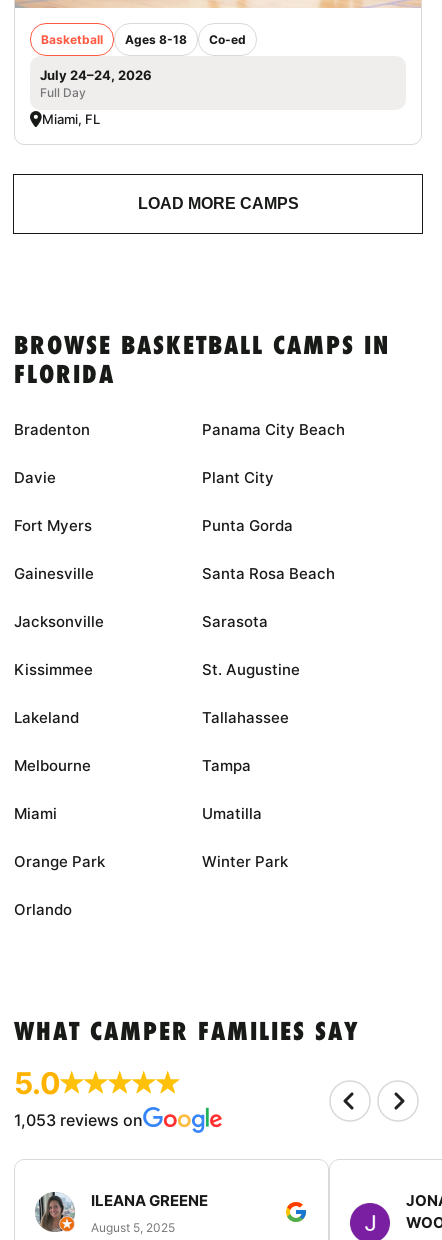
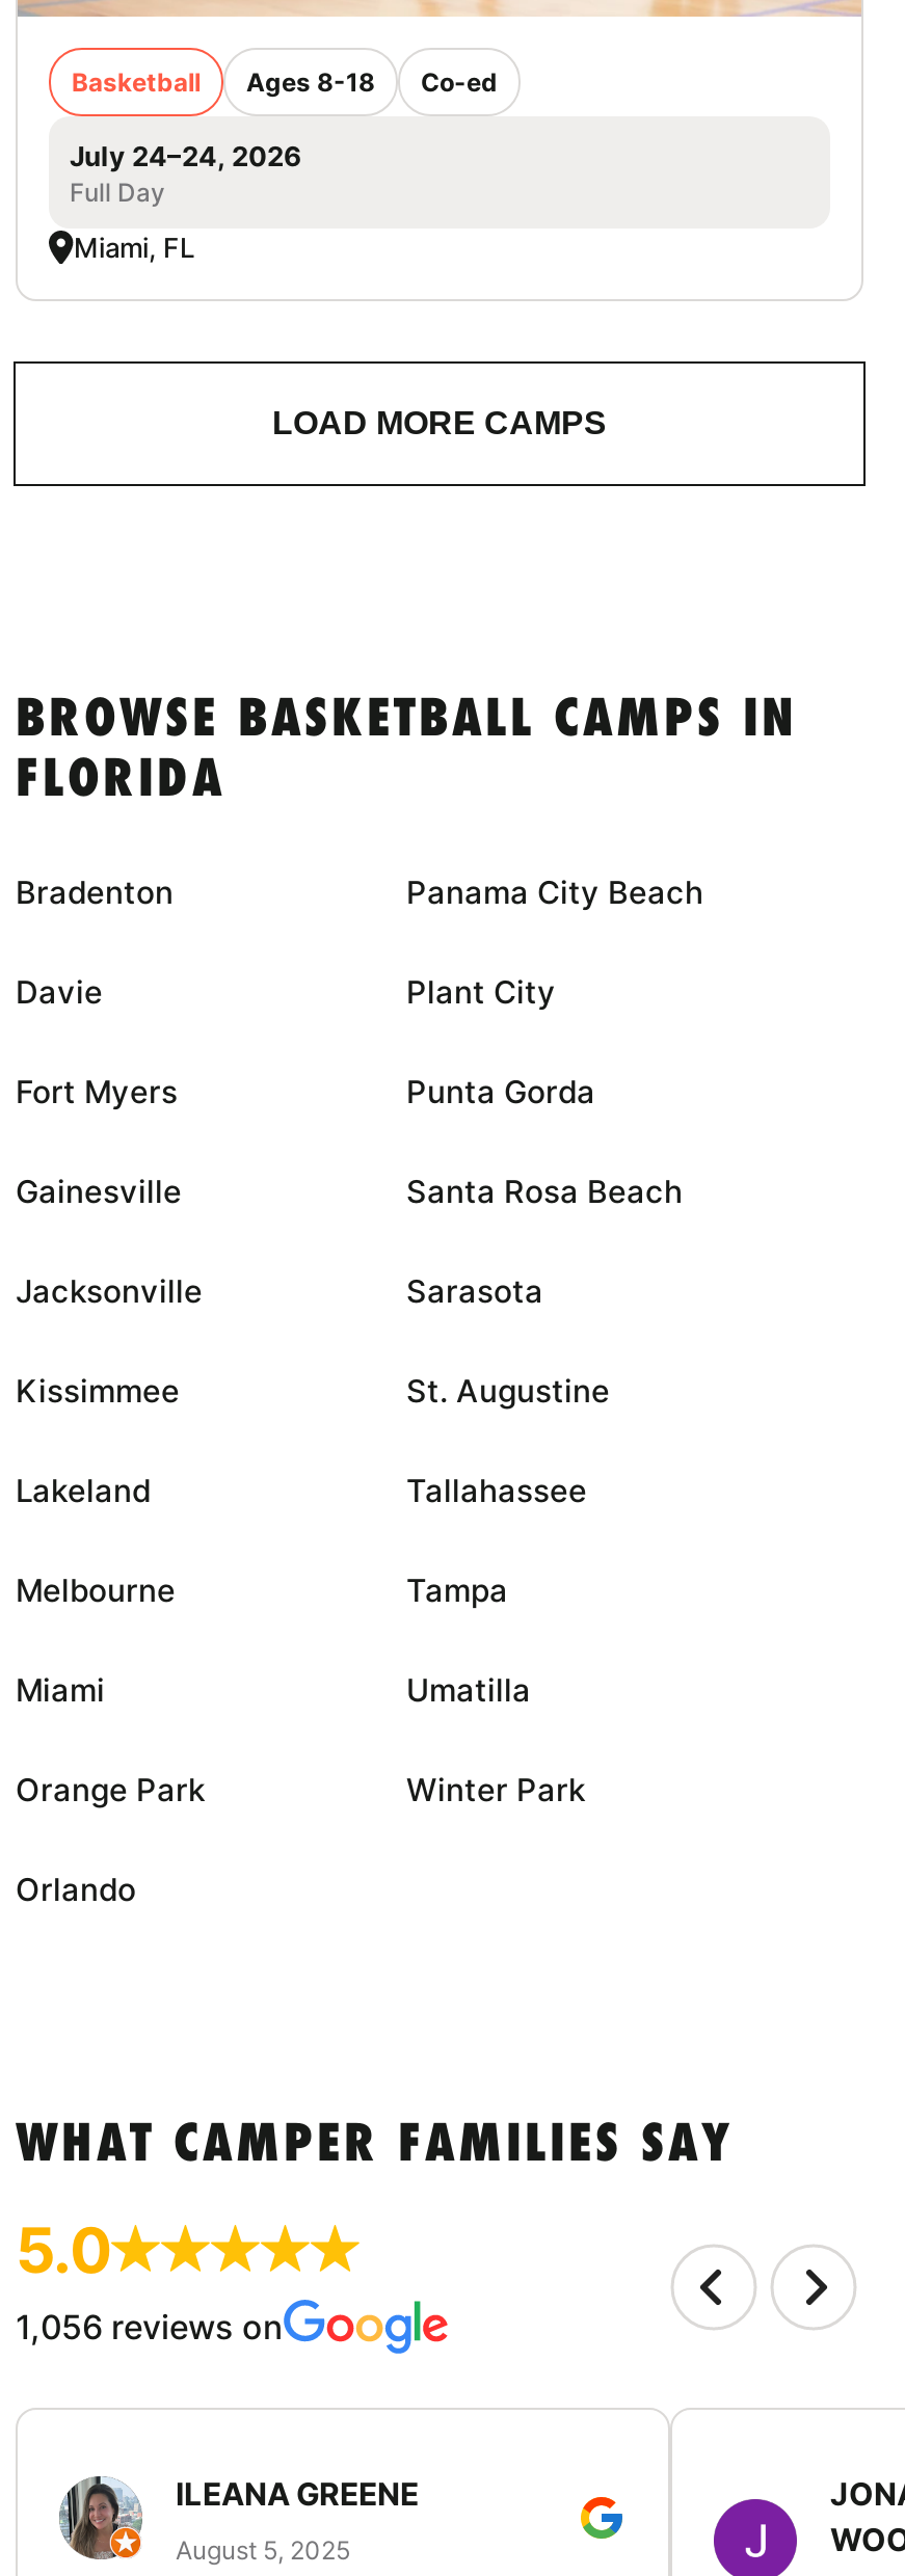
[14,1110,143,1130] 1,053 reviews on -> [16,2306,284,2347] 1,056 reviews on

